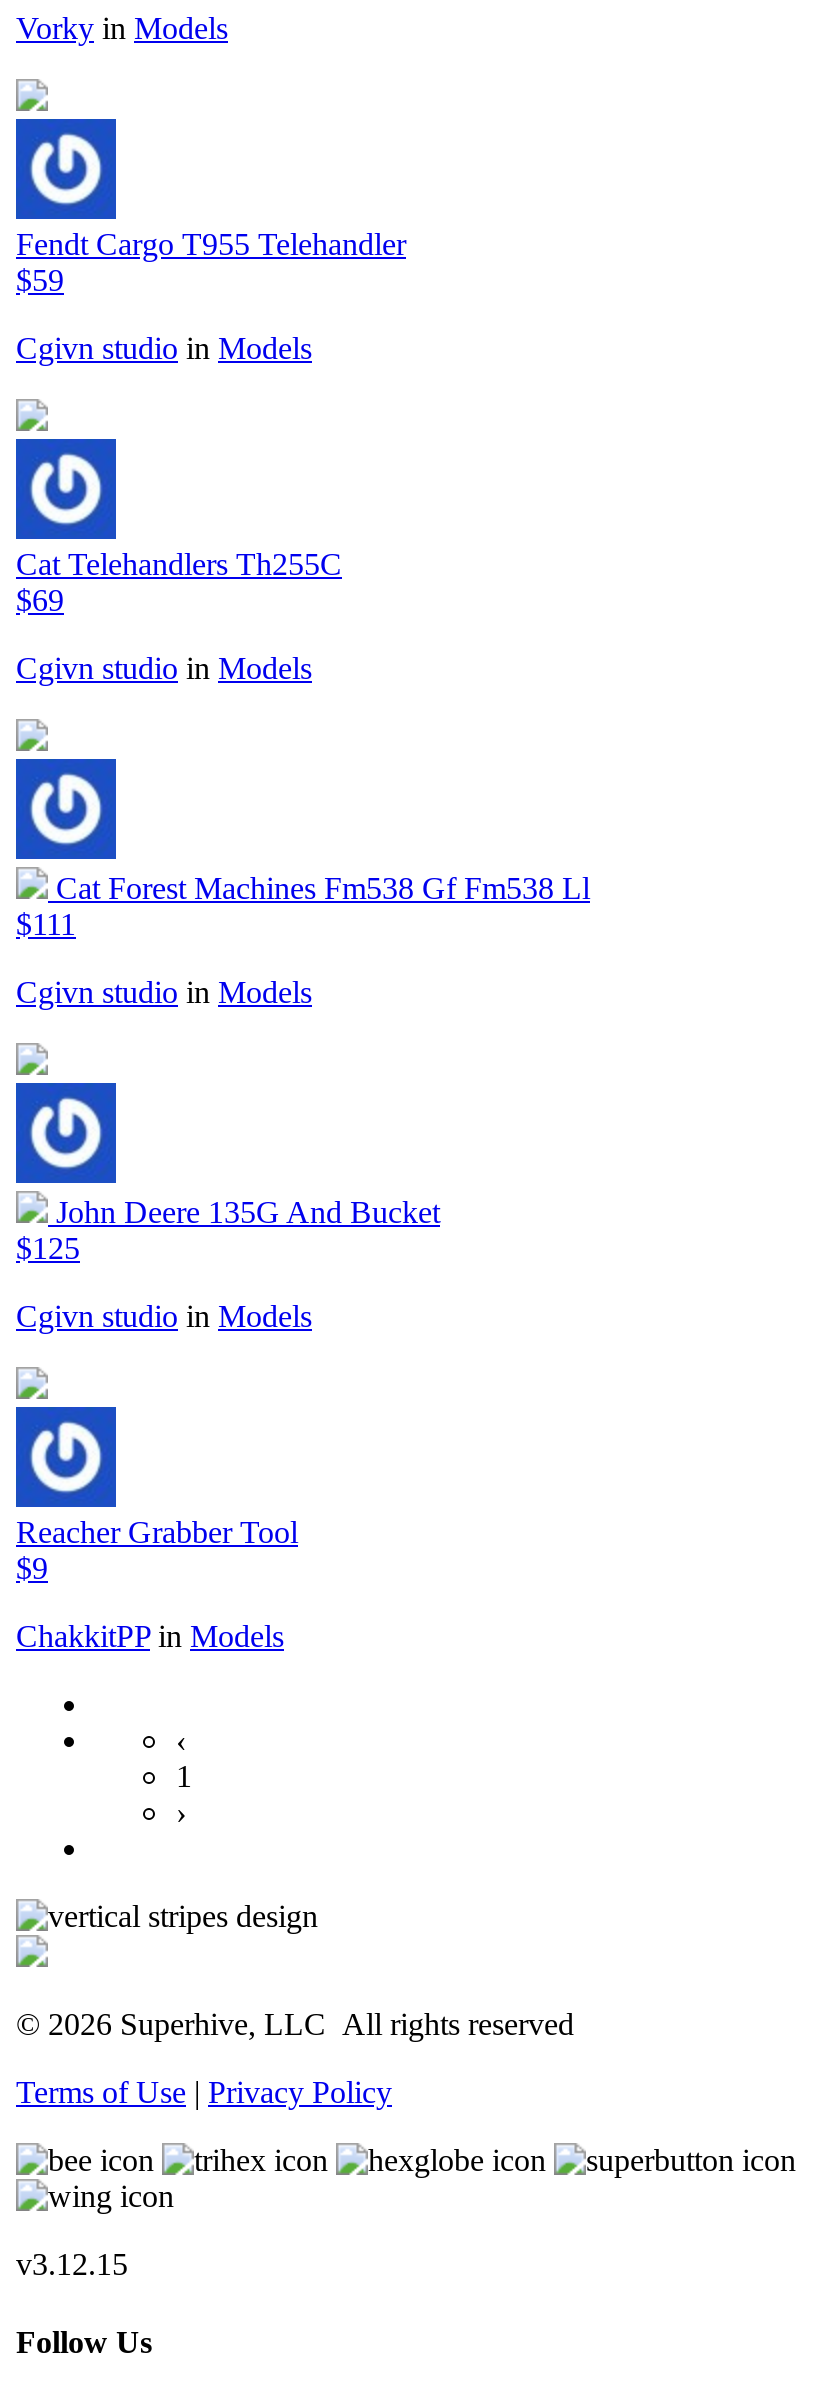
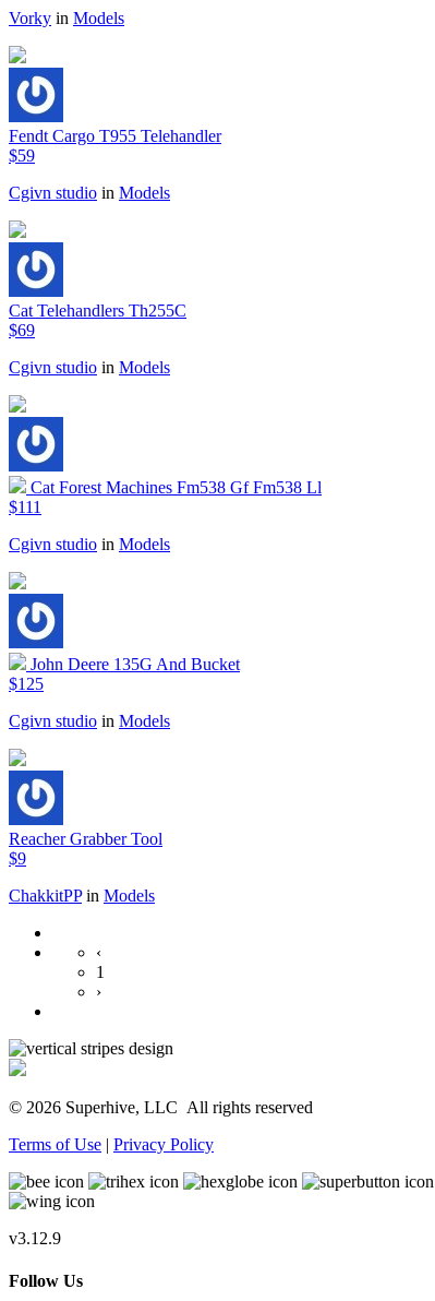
[16,2247,128,2281] v3.12.15 -> [9,1229,61,1248] v3.12.9

